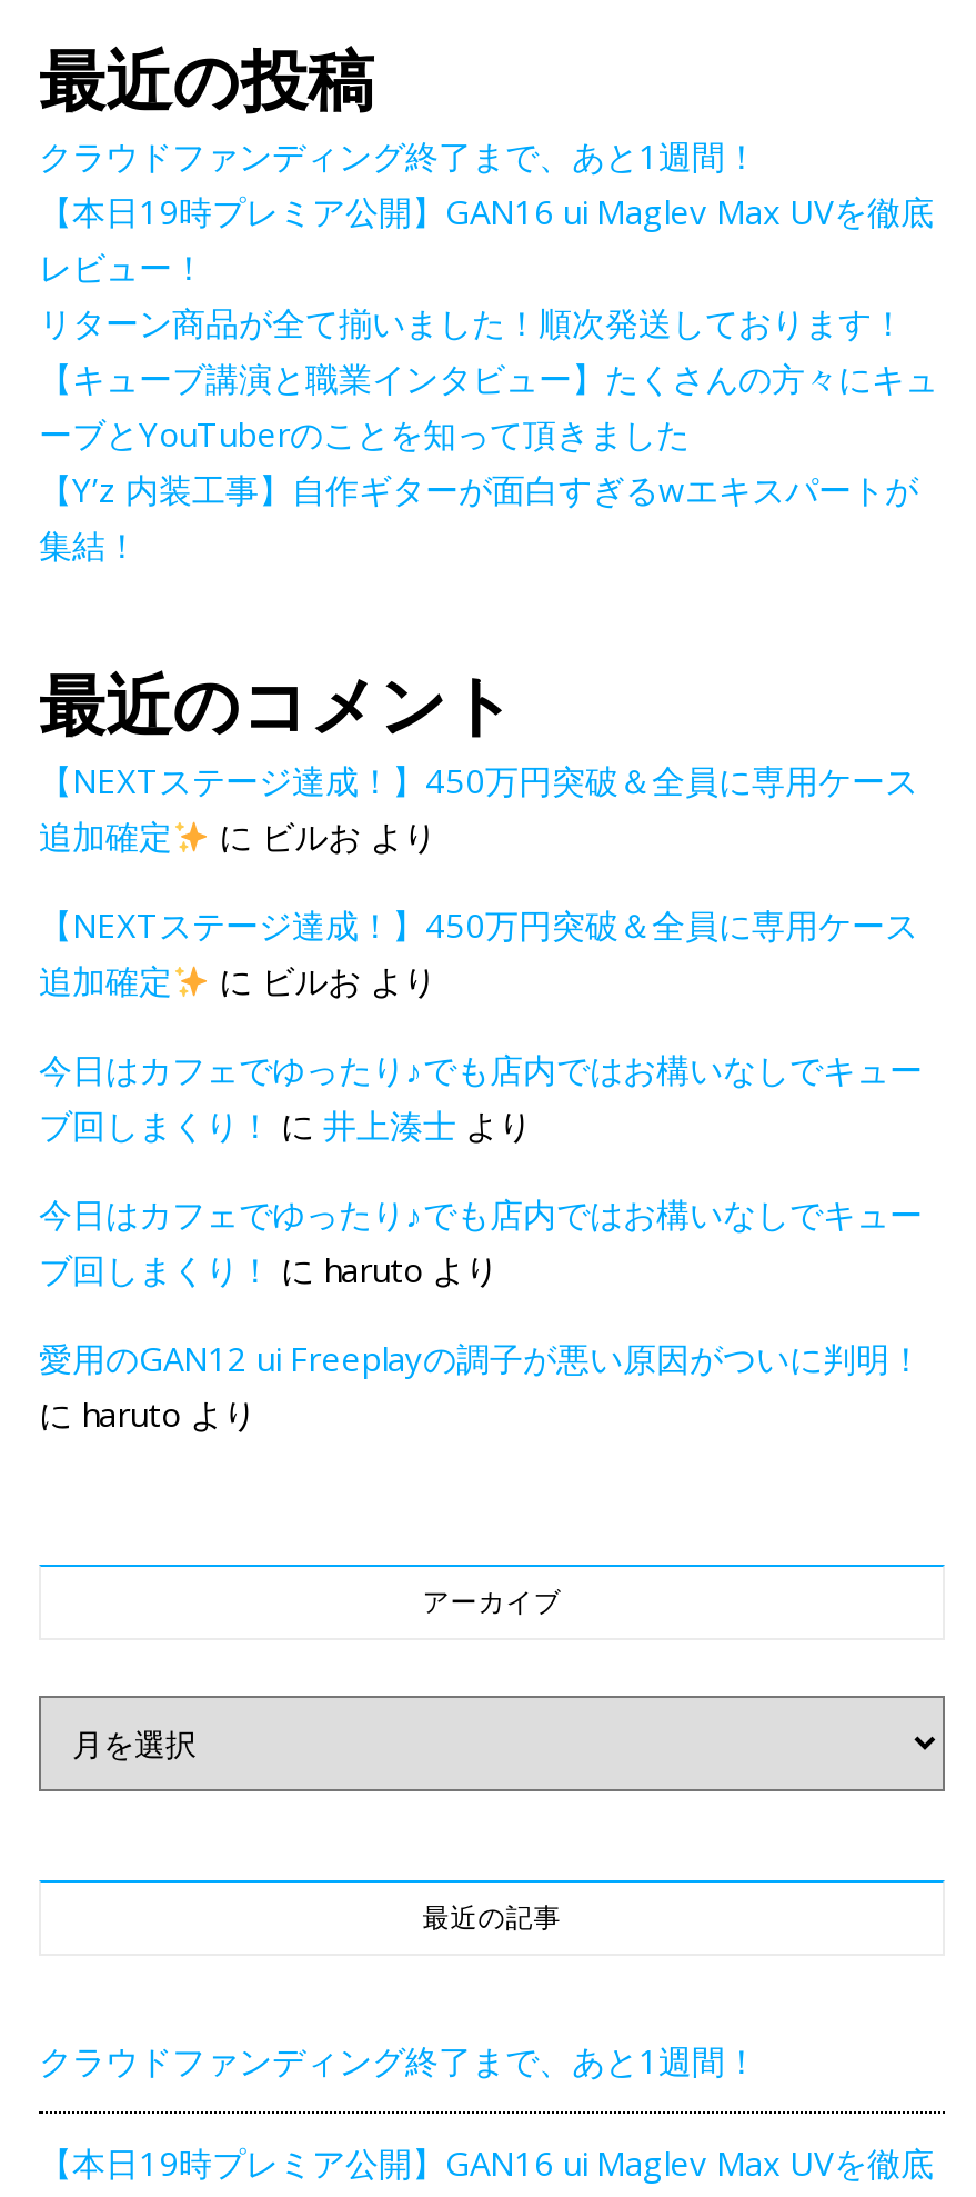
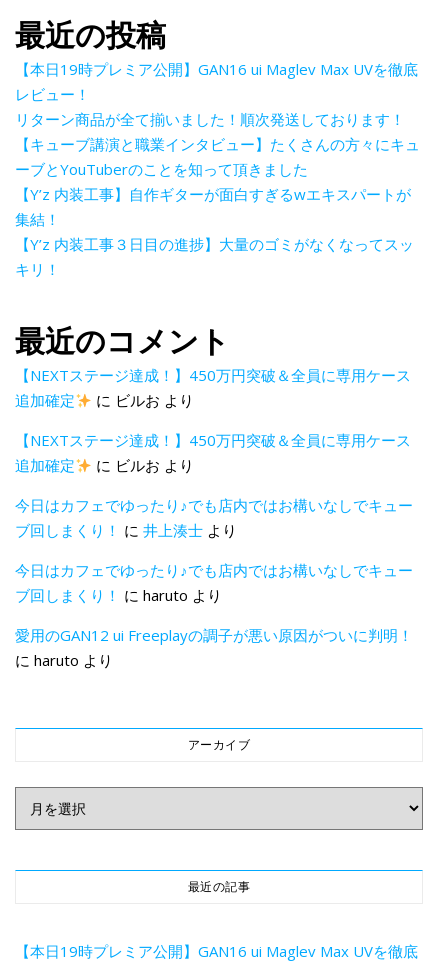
[39,134,758,179] クラウドファンディング終了まで、あと1週間！ -> none
none -> [15,234,414,279] 【Y’z 内装工事３日目の進捗】大量のゴミがなくなってスッ | キリ！
moved [39,666,923,1935] -> [15,323,413,894]: 最近のコメント | 【NEXTステージ達成！】450万円突破＆全員に専用ケース | 追加確定 | ... | アーカイブ | 最近の記事
[39,2039,758,2084] クラウドファンディング終了まで、あと1週間！ -> none

